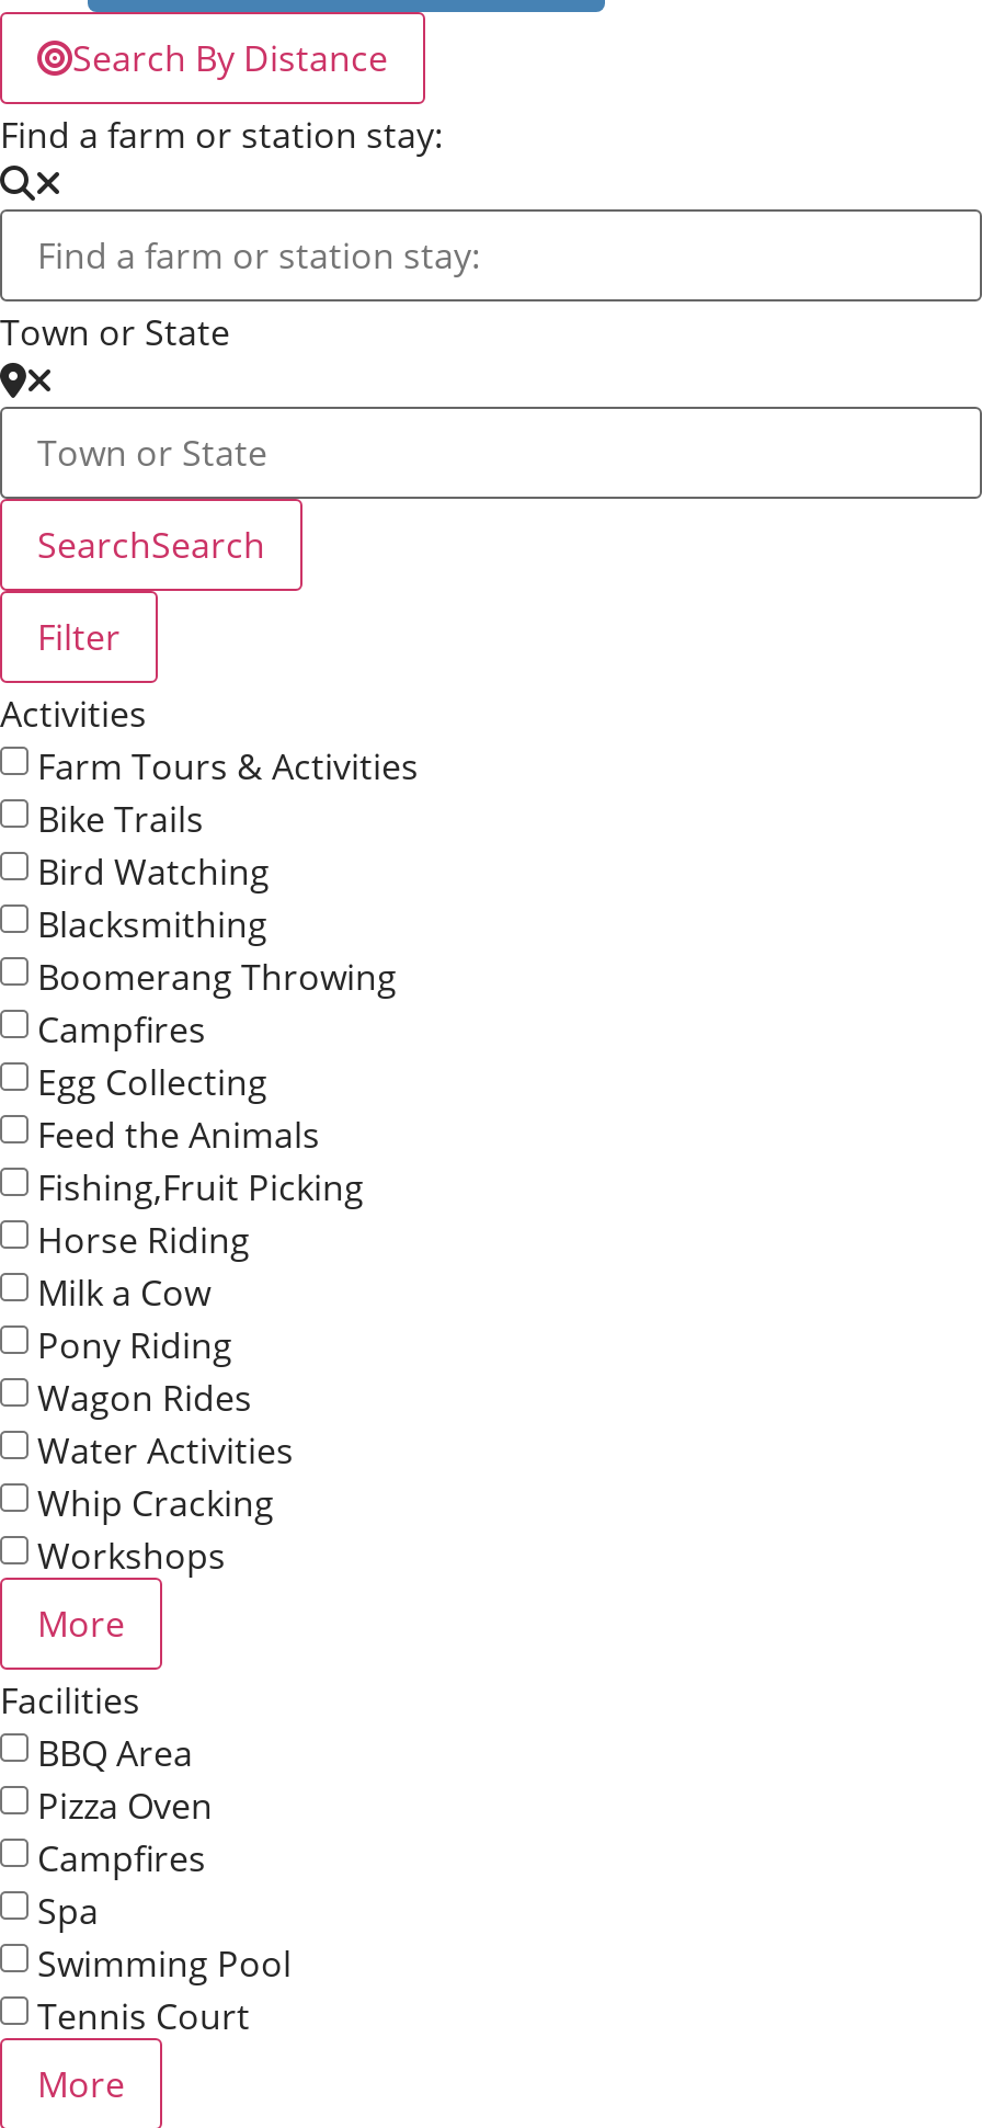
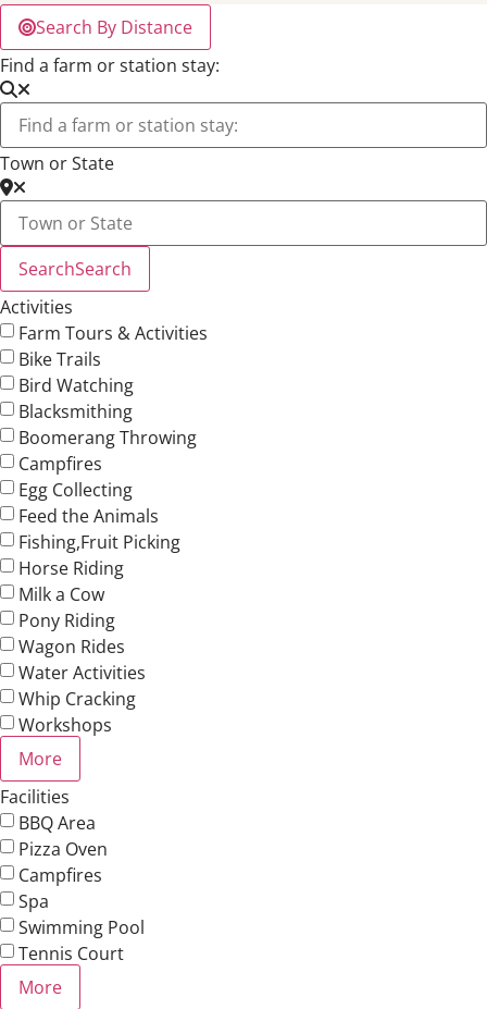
[37,612,121,661] Filter -> none

